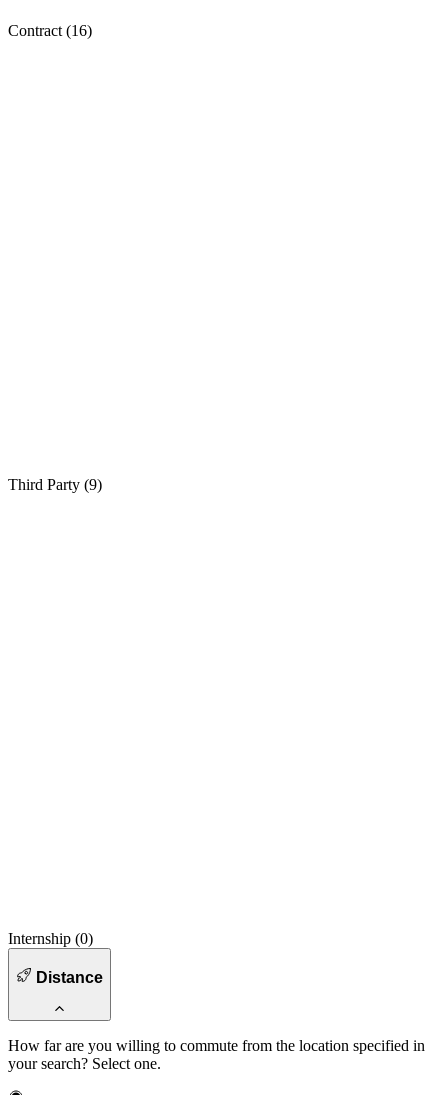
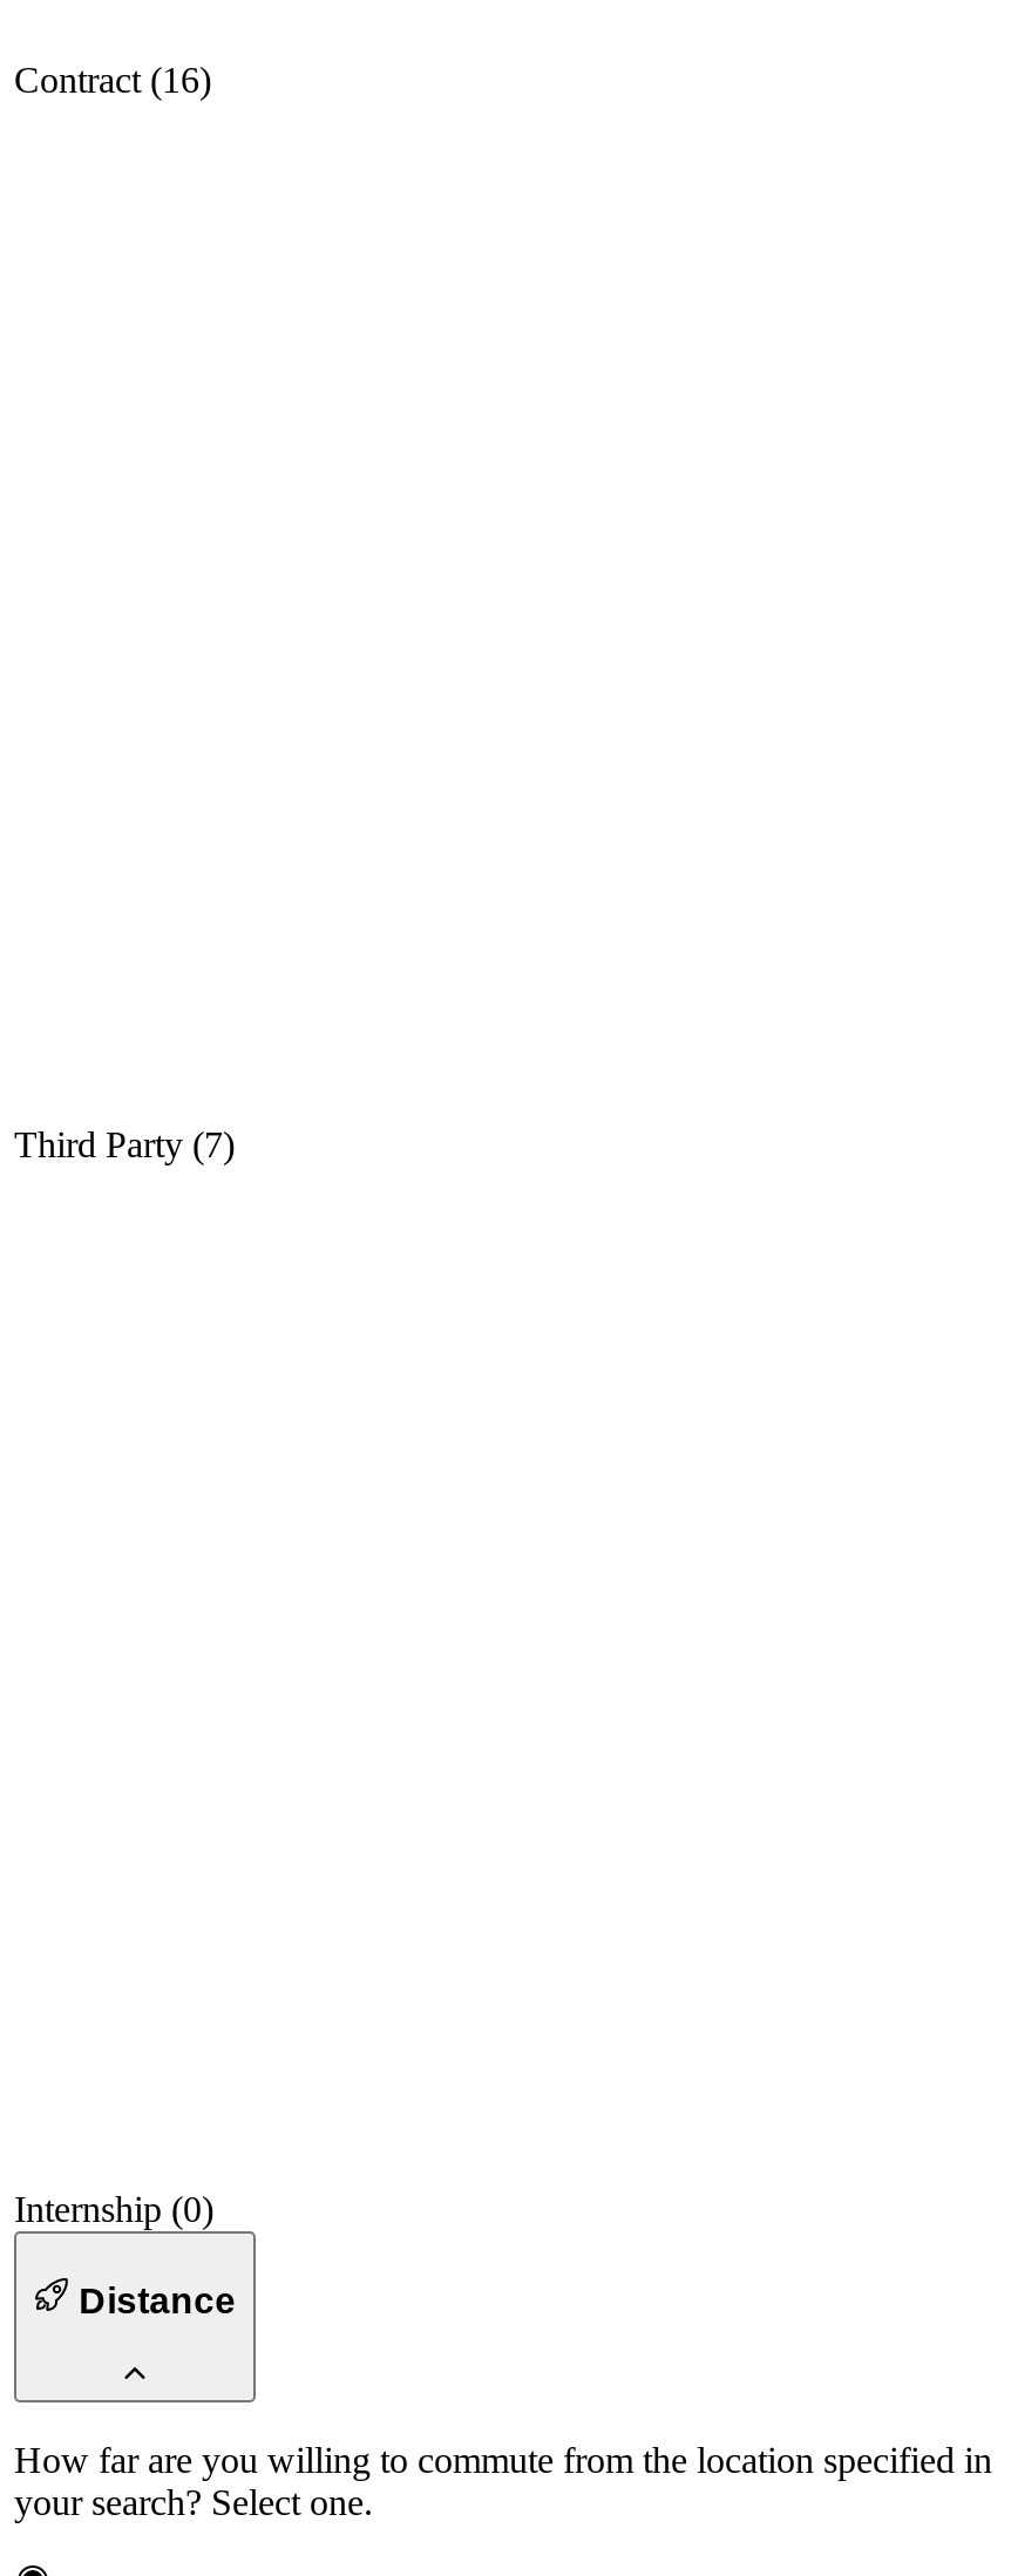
[8,476,102,493] Third Party (9) -> [14,1125,235,1165] Third Party (7)

